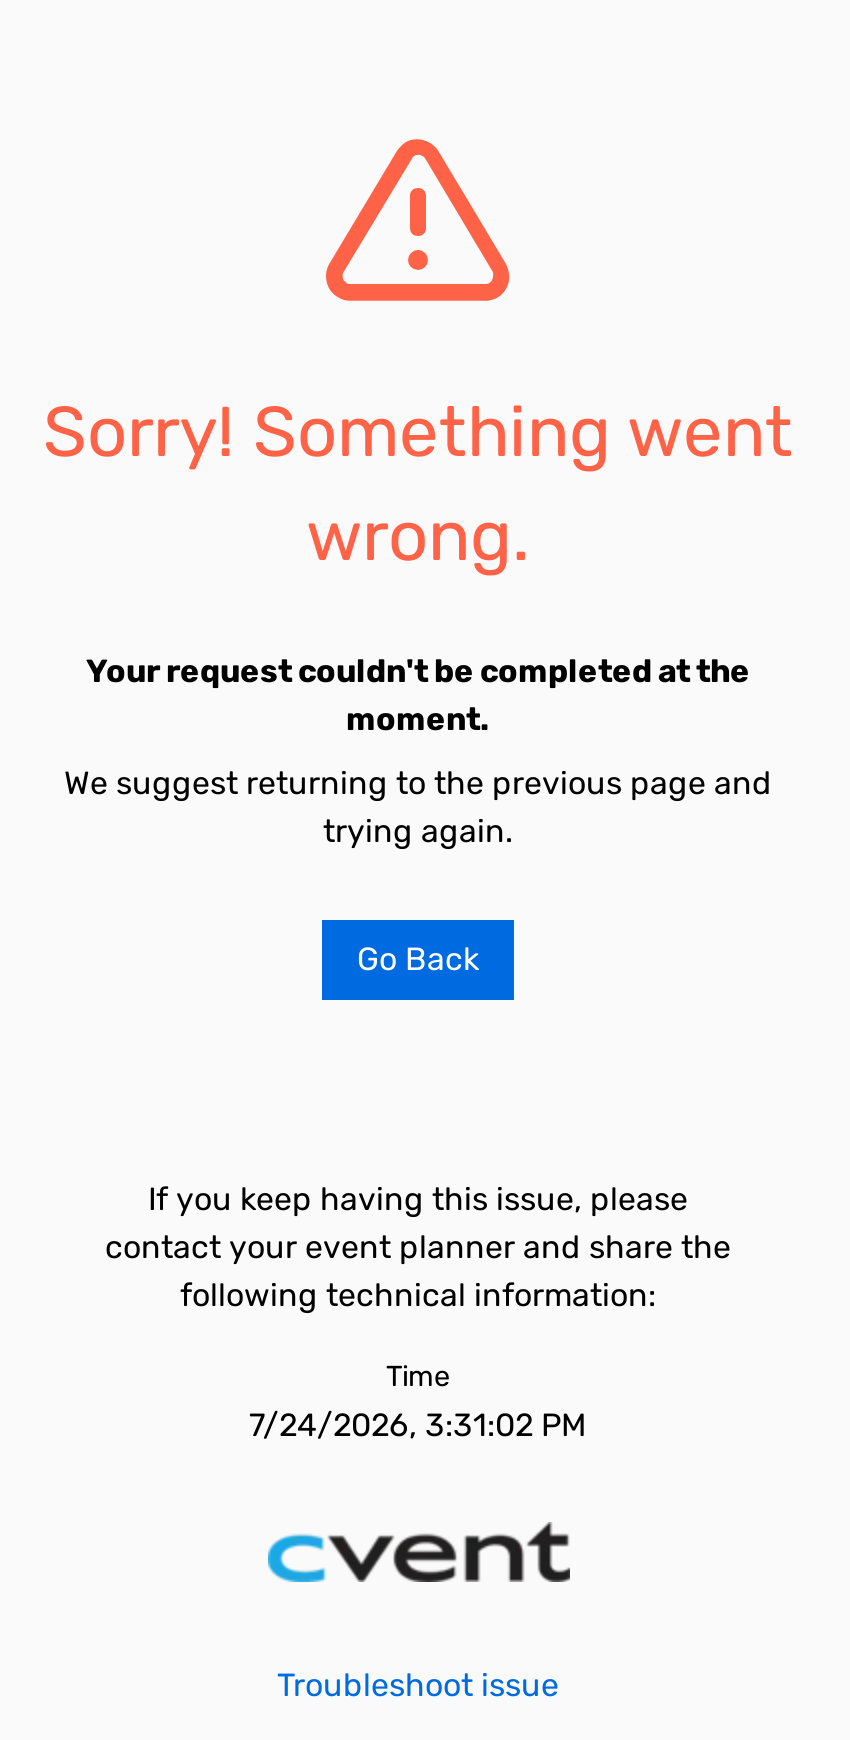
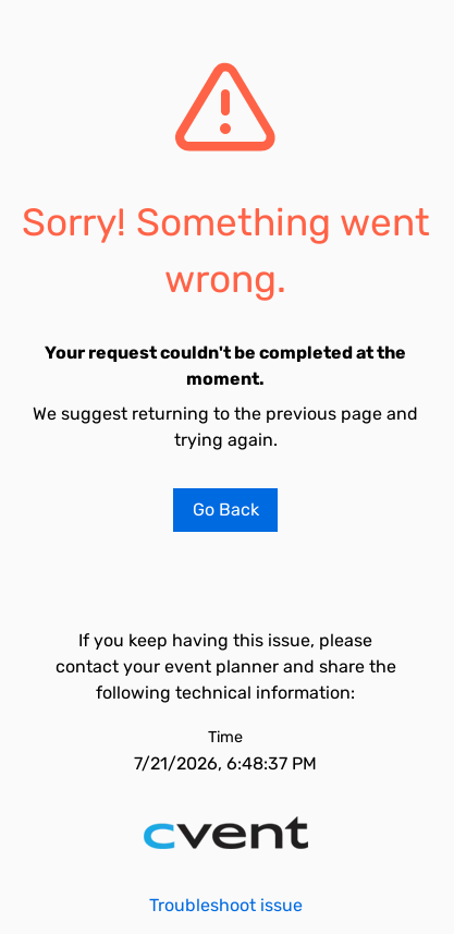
[249,1406,587,1444] 7/24/2026, 3:31:02 PM -> [134,753,317,774] 7/21/2026, 6:48:37 PM

